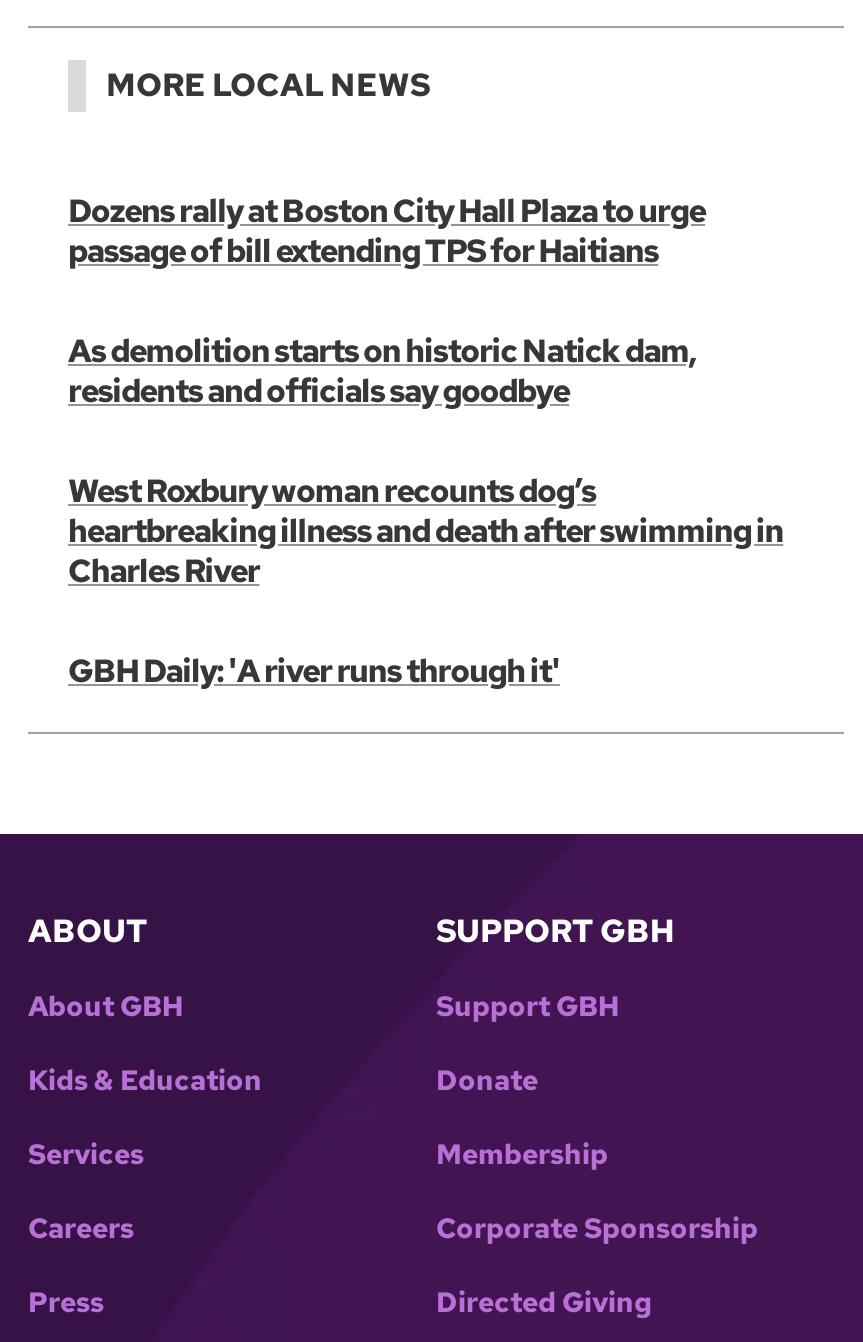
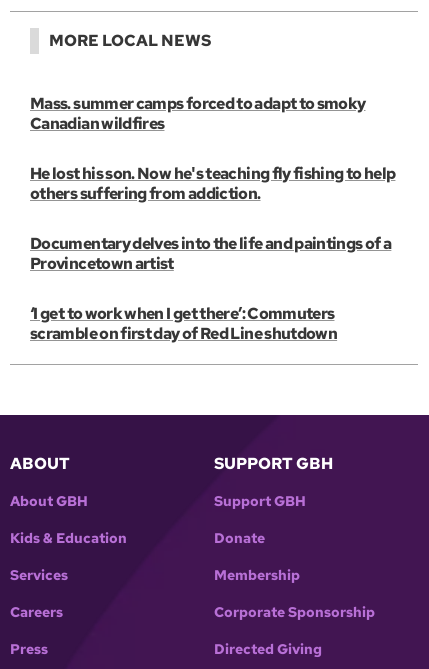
[68,190,705,272] Dozens rally at Boston City Hall Plaza to urge | passage of bill extending TPS for Haitians -> [30,93,365,134] Mass. summer camps forced to adapt to smoky | Canadian wildfires
[68,330,696,412] As demolition starts on historic Natick dam, | residents and officials say goodbye -> [30,163,395,204] He lost his son. Now he's teaching fly fishing to help | others suffering from addiction.
[68,470,783,592] West Roxbury woman recounts dog’s | heartbreaking illness and death after swimming in | Charles River -> [30,233,391,274] Documentary delves into the life and paintings of a | Provincetown artist
[68,650,560,692] GBH Daily: 'A river runs through it' -> [30,303,337,344] ‘I get to work when I get there’: Commuters | scramble on first day of Red Line shutdown

